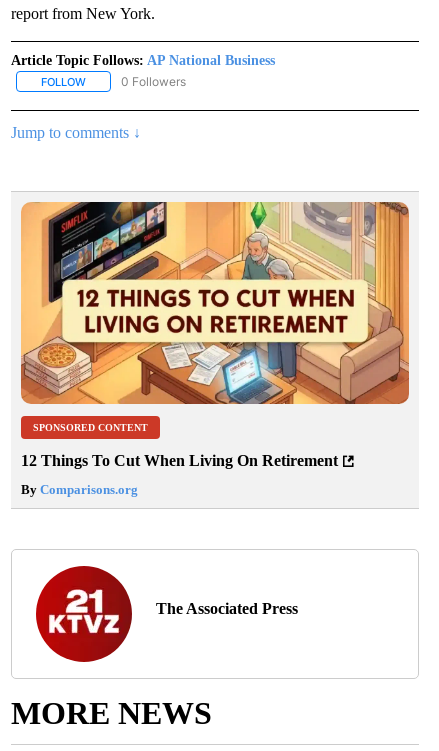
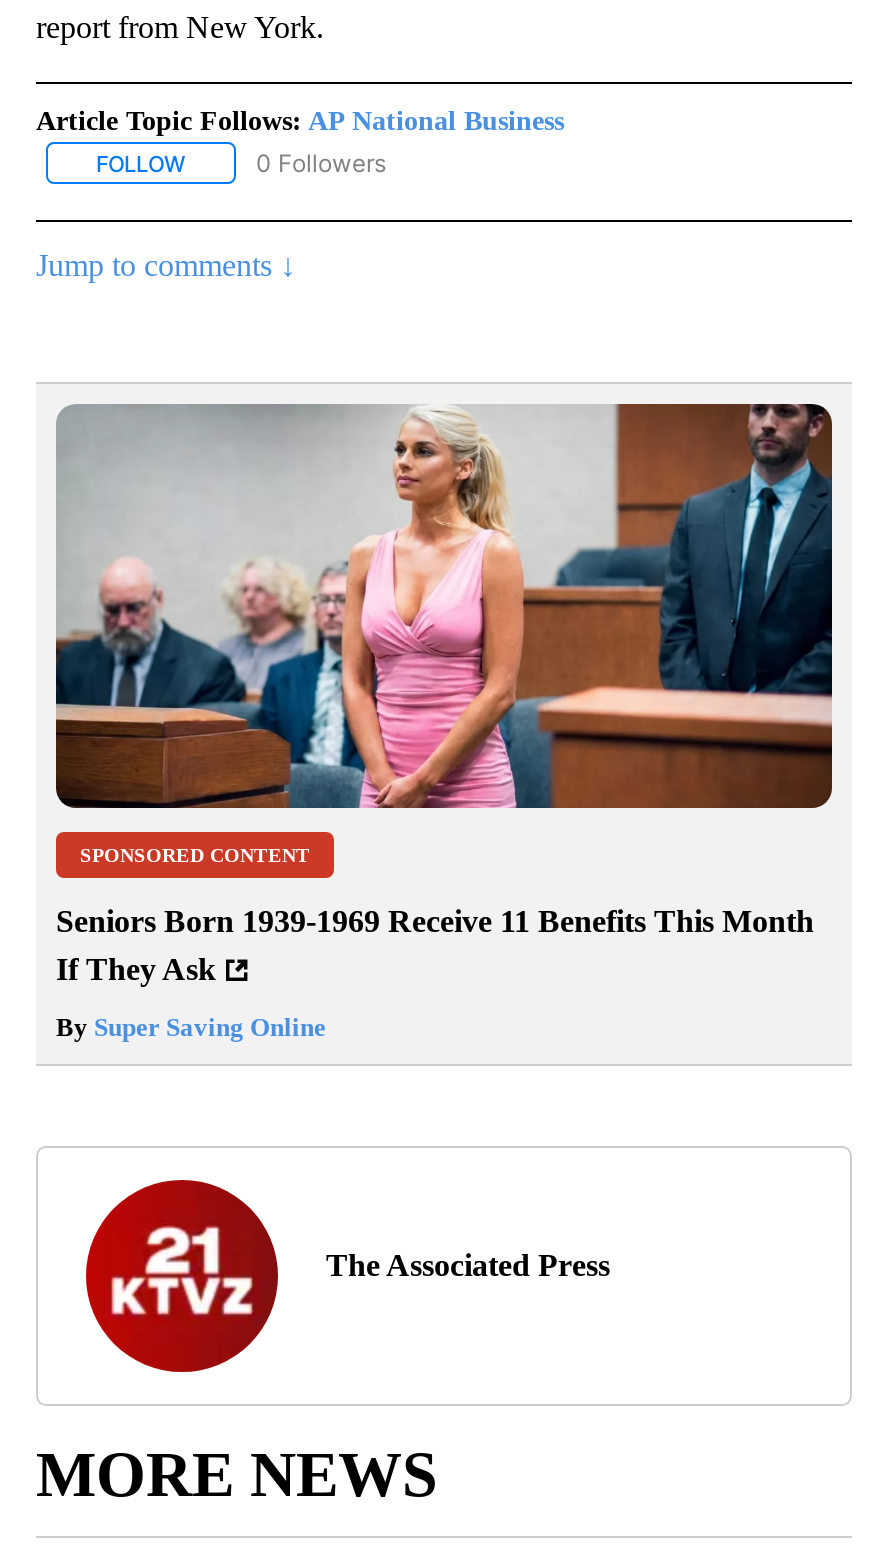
[20,201,410,405] [image] -> [54,402,834,810] [image]
[21,452,338,469] 12 Things To Cut When Living On Retirement -> [56,905,814,987] Seniors Born 1939-1969 Receive 11 Benefits This Month | If They Ask
[21,482,138,497] By Comparisons.org -> [56,1013,326,1043] By Super Saving Online

